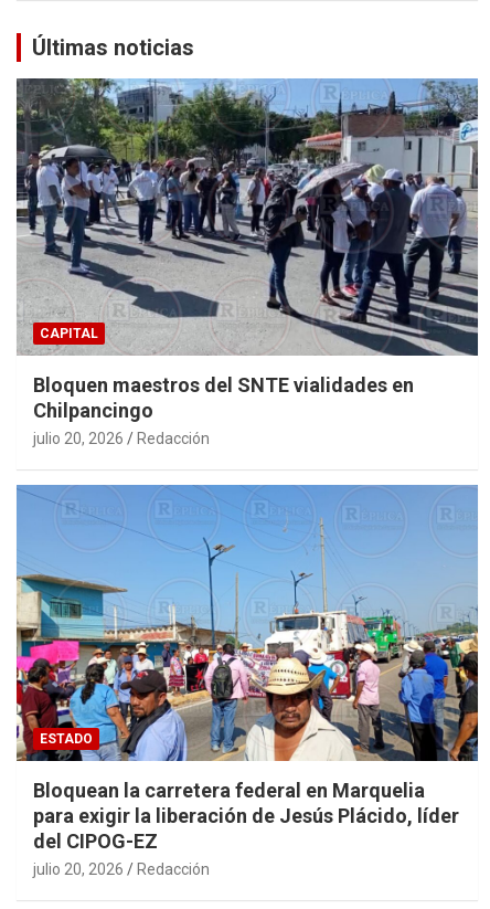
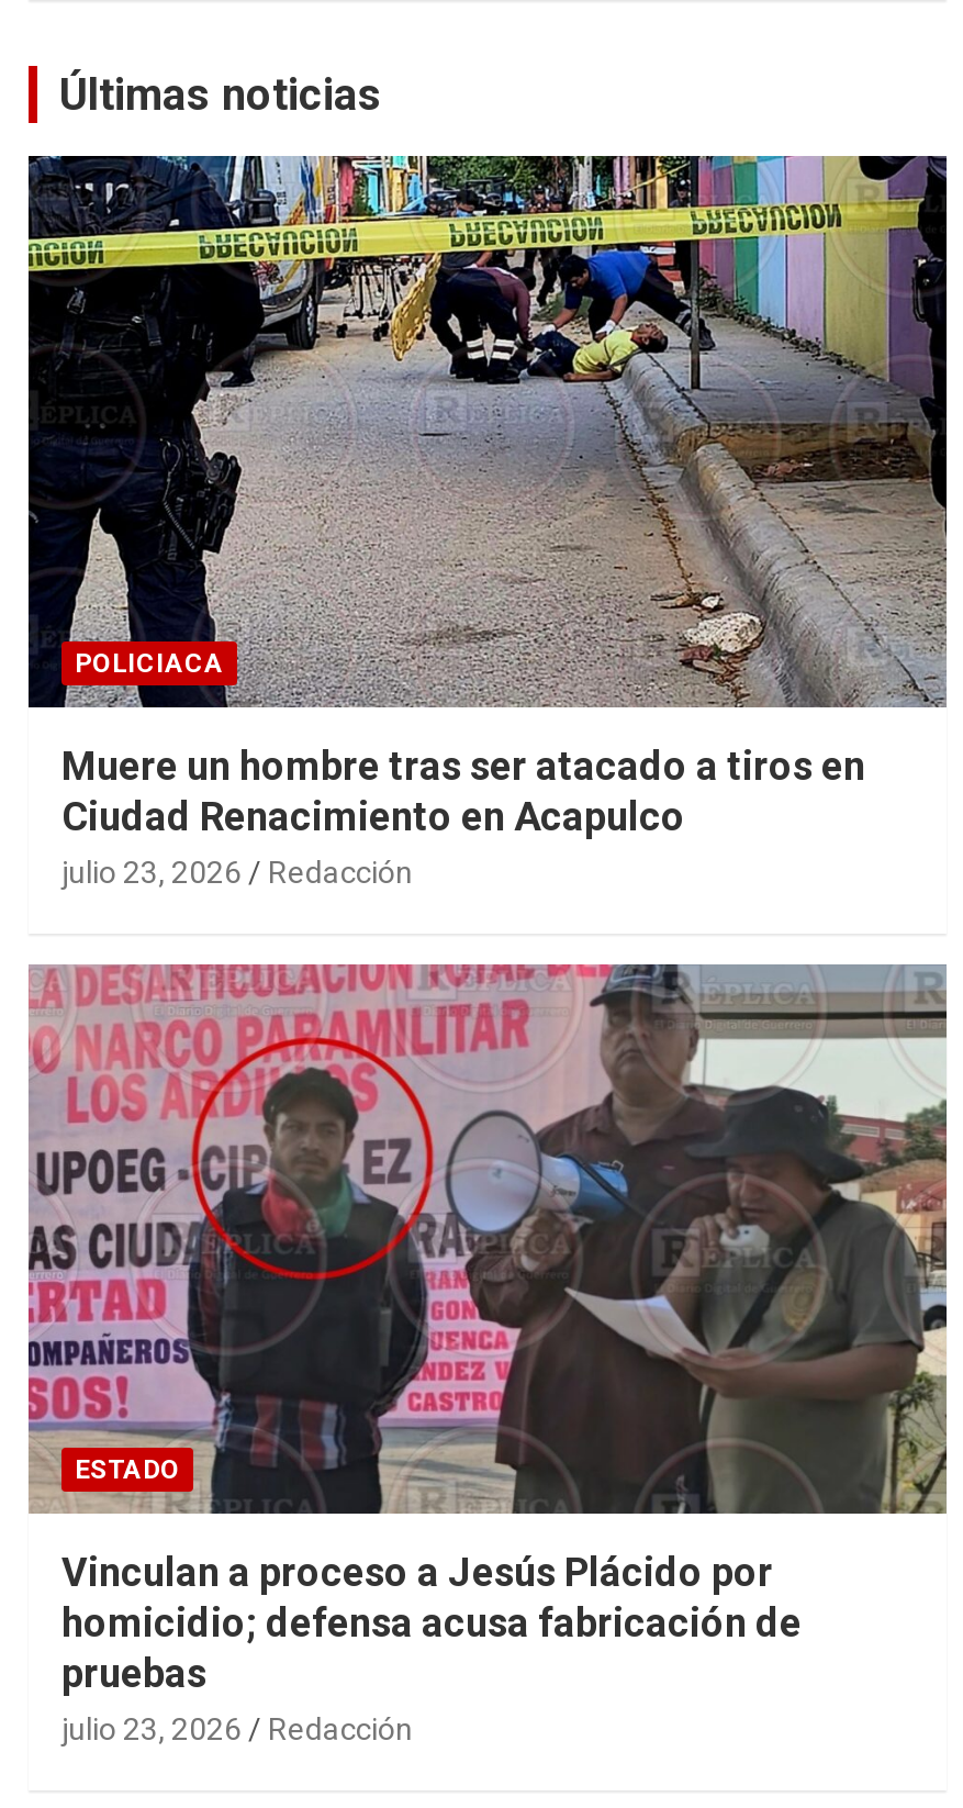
[15,77,479,356] [image] | CAPITAL -> [26,154,949,710] [image] | POLICIACA
[33,373,414,447] Bloquen maestros del SNTE vialidades en | Chilpancingo | julio 20, 2026 -> [61,742,865,889] Muere un hombre tras ser atacado a tiros en | Ciudad Renacimiento en Acapulco | julio 23, 2026
[15,484,479,879] [image] | Bloquean la carretera federal en Marquelia | para exigir la liberación de Jesús Plácido, líder | del CIPOG-EZ | julio 20, 2026 -> [26,962,949,1747] [image] | Vinculan a proceso a Jesús Plácido por | homicidio; defensa acusa fabricación de | pruebas | julio 23, 2026

